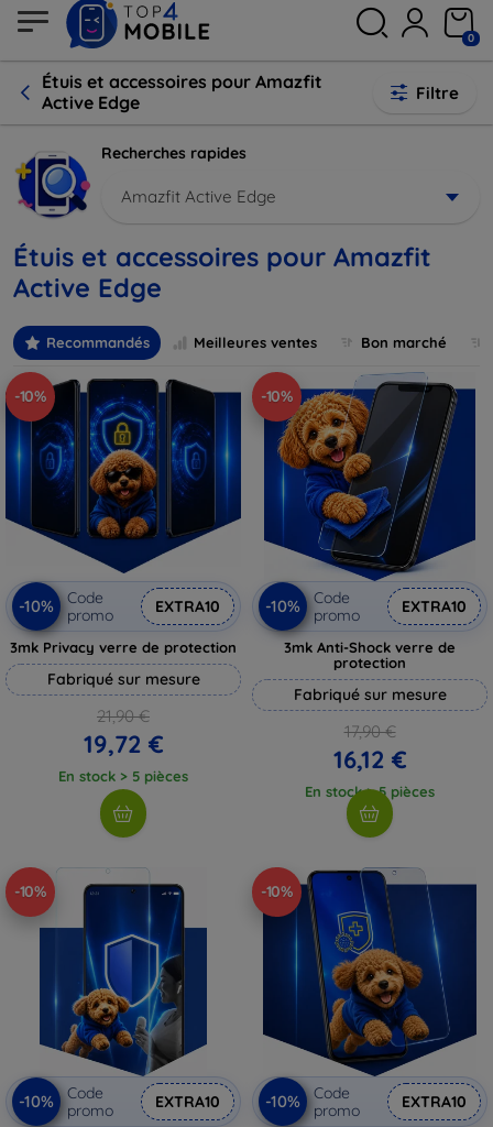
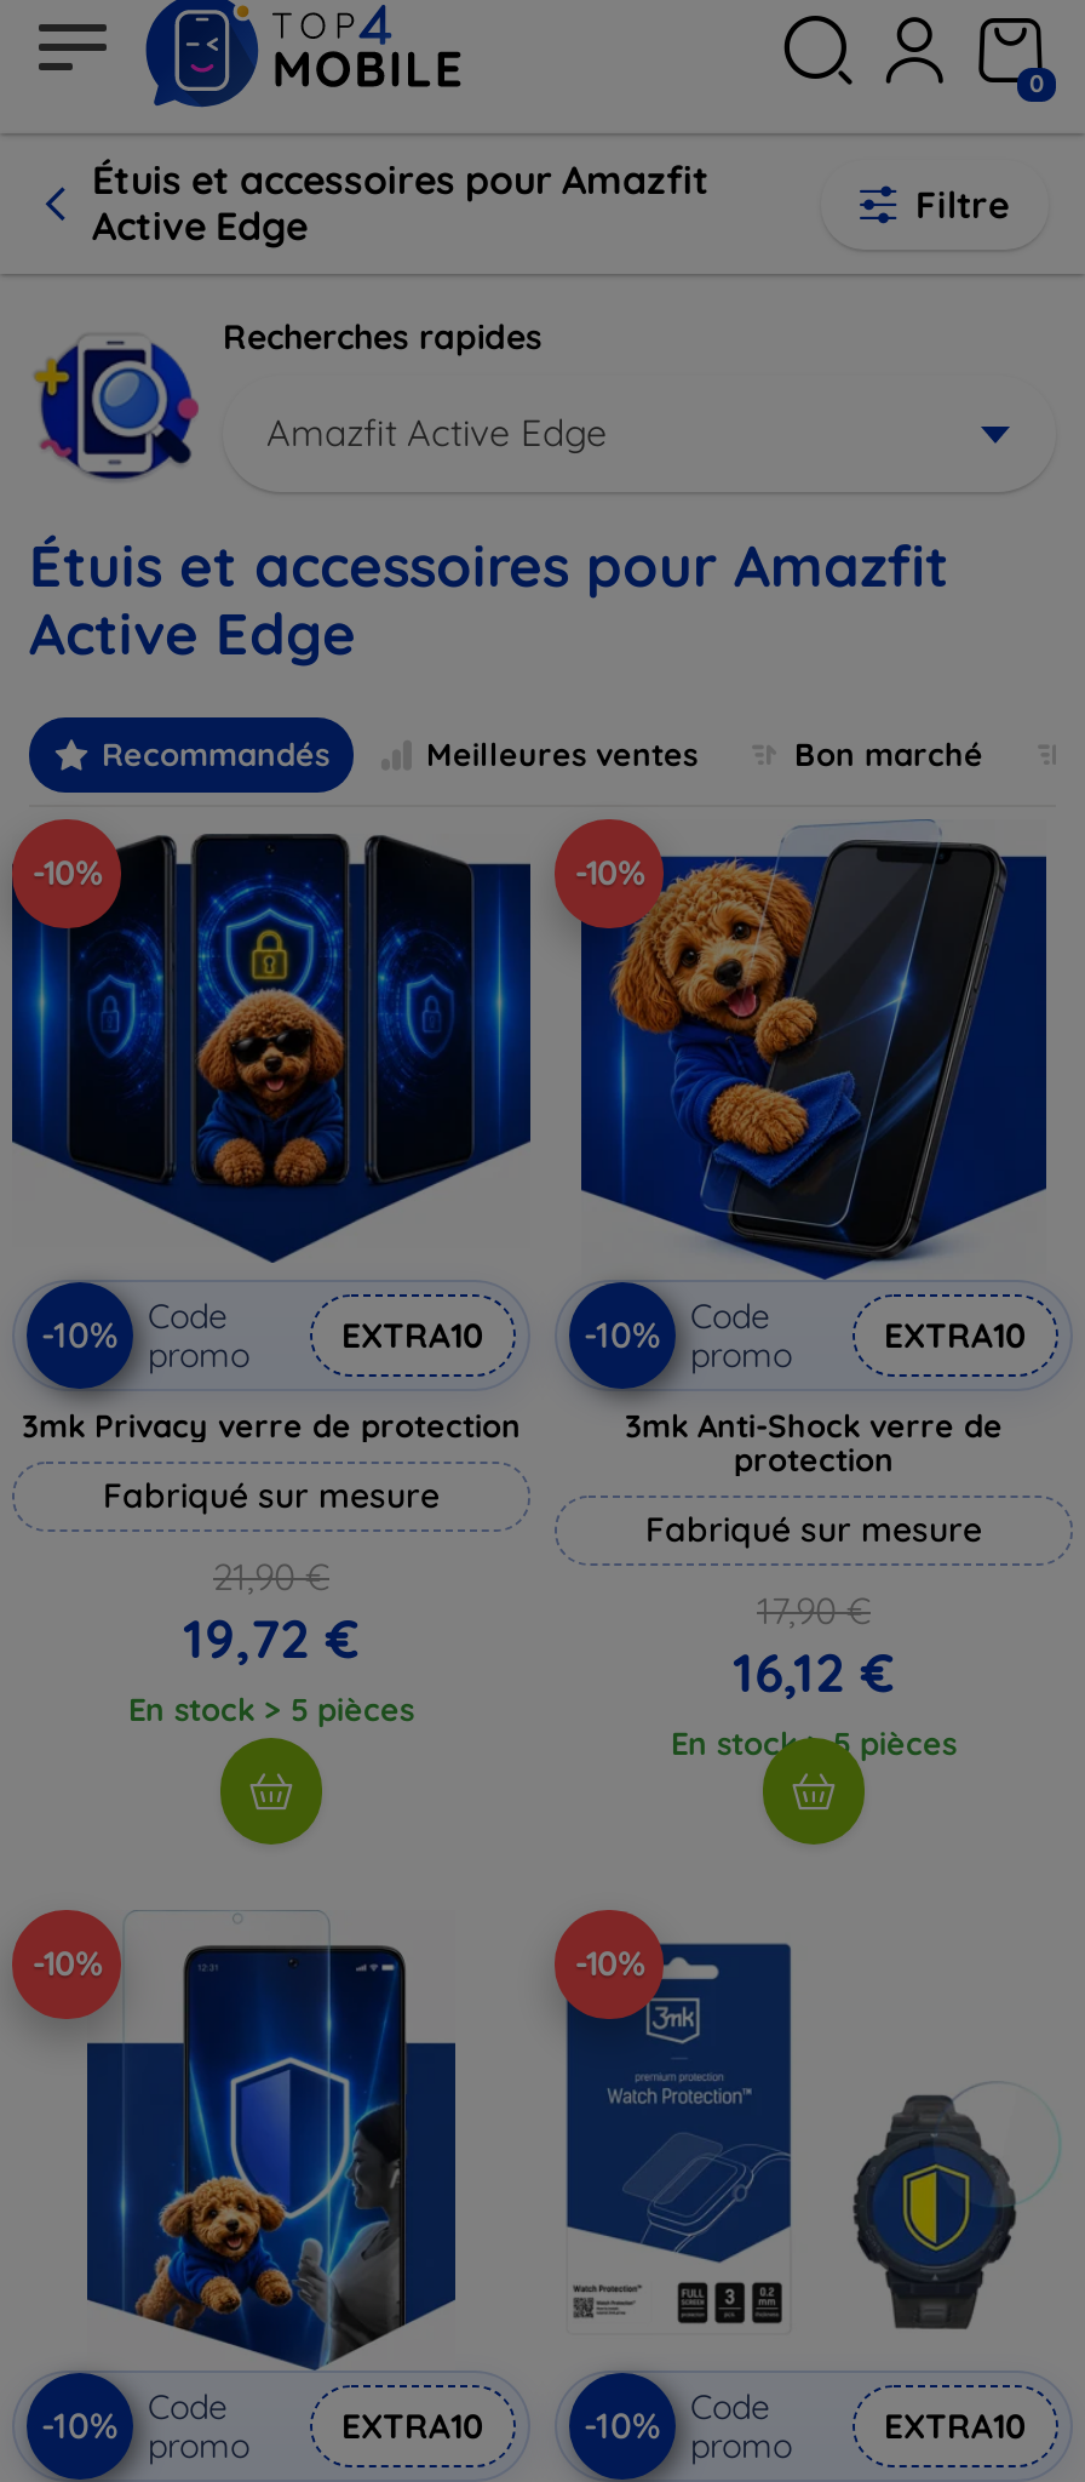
[258,867,478,1077] [image] -> [564,1912,1058,2371] [image]

